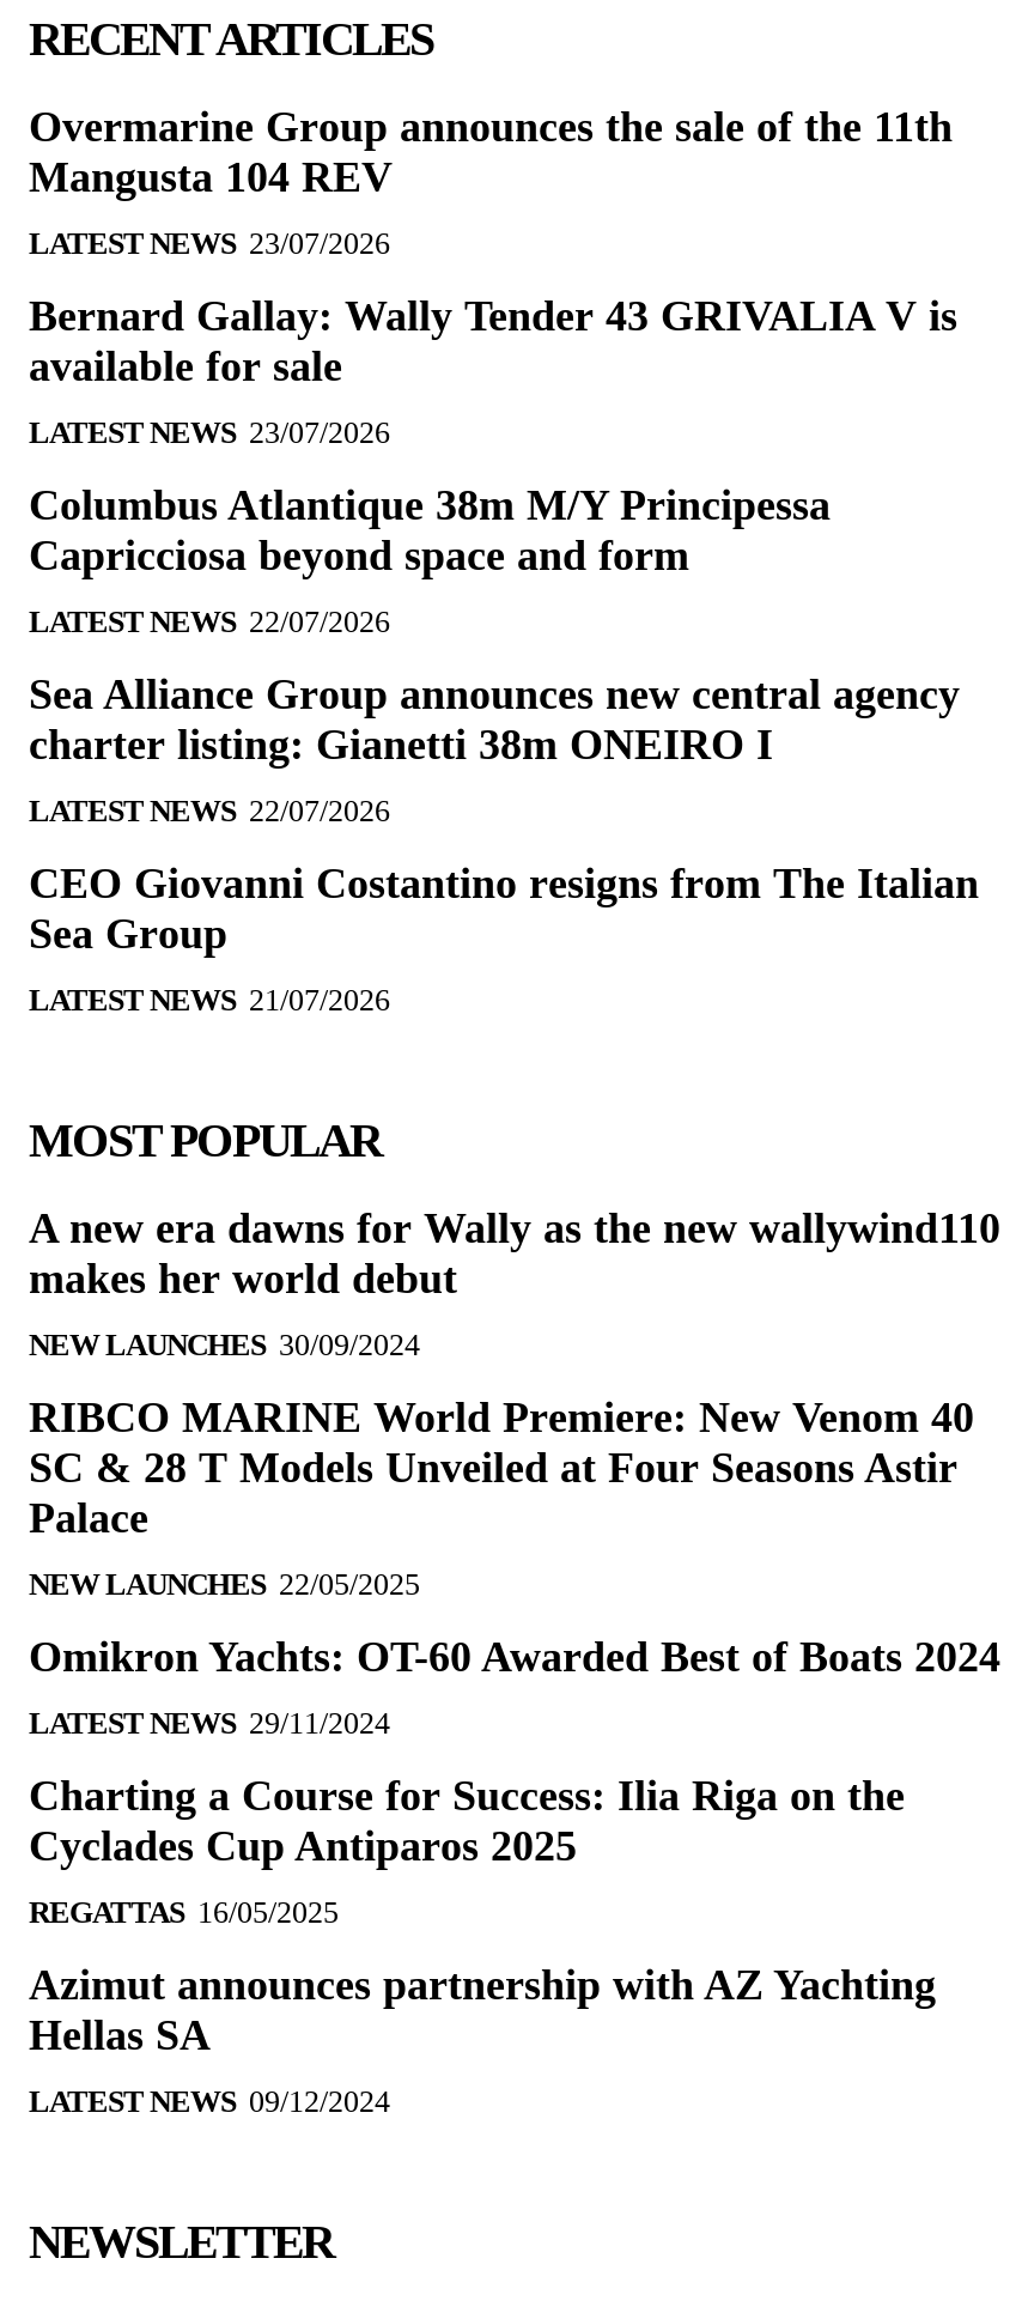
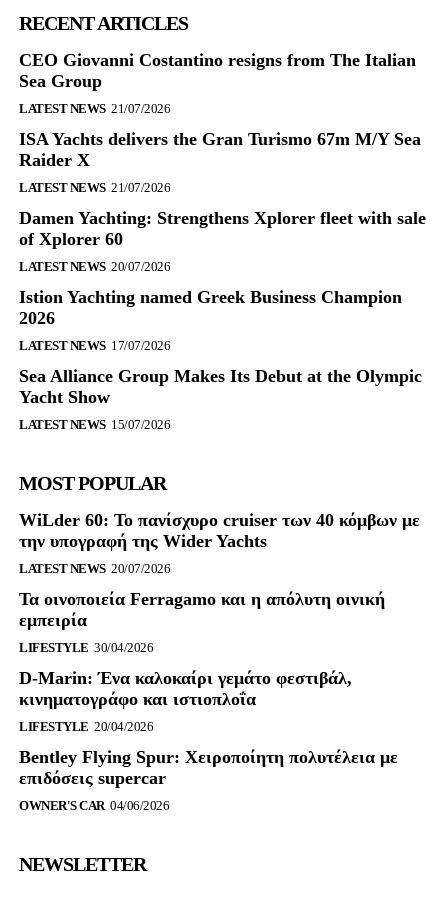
[29,103,960,828] Overmarine Group announces the sale of the 11th | Mangusta 104 REV | LATEST NEWS 23/07/2026 | Bernard Gallay: Wally Tender 43 GRIVALIA V is | available for sale | LATEST NEWS 23/07/2026 | Columbus Atlantique 38m M/Y Principessa | Capricciosa beyond space and form | LATEST NEWS 22/07/2026 | Sea Alliance Group announces new central agency | charter listing: Gianetti 38m ONEIRO I | LATEST NEWS 22/07/2026 -> none
moved [29,860,979,1018] -> [19,50,416,116]: CEO Giovanni Costantino resigns from The Italian | Sea Group | LATEST NEWS 21/07/2026
none -> [19,129,426,432] ISA Yachts delivers the Gran Turismo 67m M/Y Sea | Raider X | LATEST NEWS 21/07/2026 | Damen Yachting: Strengthens Xplorer fleet with sale | of Xplorer 60 | LATEST NEWS 20/07/2026 | Istion Yachting named Greek Business Champion | 2026 | LATEST NEWS 17/07/2026 | Sea Alliance Group Makes Its Debut at the Olympic | Yacht Show | LATEST NEWS 15/07/2026
[29,1204,1000,2119] A new era dawns for Wally as the new wallywind110 | makes her world debut | NEW LAUNCHES 30/09/2024 | RIBCO MARINE World Premiere: New Venom 40 | SC & 28 T Models Unveiled at Four Seasons Astir | Palace | NEW LAUNCHES 22/05/2025 | Omikron Yachts: OT-60 Awarded Best of Boats 2024 | LATEST NEWS 29/11/2024 | Charting a Course for Success: Ilia Riga on the | Cyclades Cup Antiparos 2025 | REGATTAS 16/05/2025 | Azimut announces partnership with AZ Yachting | Hellas SA | LATEST NEWS 09/12/2024 -> [19,510,420,813] WiLder 60: Το πανίσχυρο cruiser των 40 κόμβων με | την υπογραφή της Wider Yachts | LATEST NEWS 20/07/2026 | Τα οινοποιεία Ferragamo και η απόλυτη οινική | εμπειρία | LIFESTYLE 30/04/2026 | D‑Marin: Ένα καλοκαίρι γεμάτο φεστιβάλ, | κινηματογράφο και ιστιοπλοΐα | LIFESTYLE 20/04/2026 | Bentley Flying Spur: Xειροποίητη πολυτέλεια με | επιδόσεις supercar | OWNER'S CAR 04/06/2026

